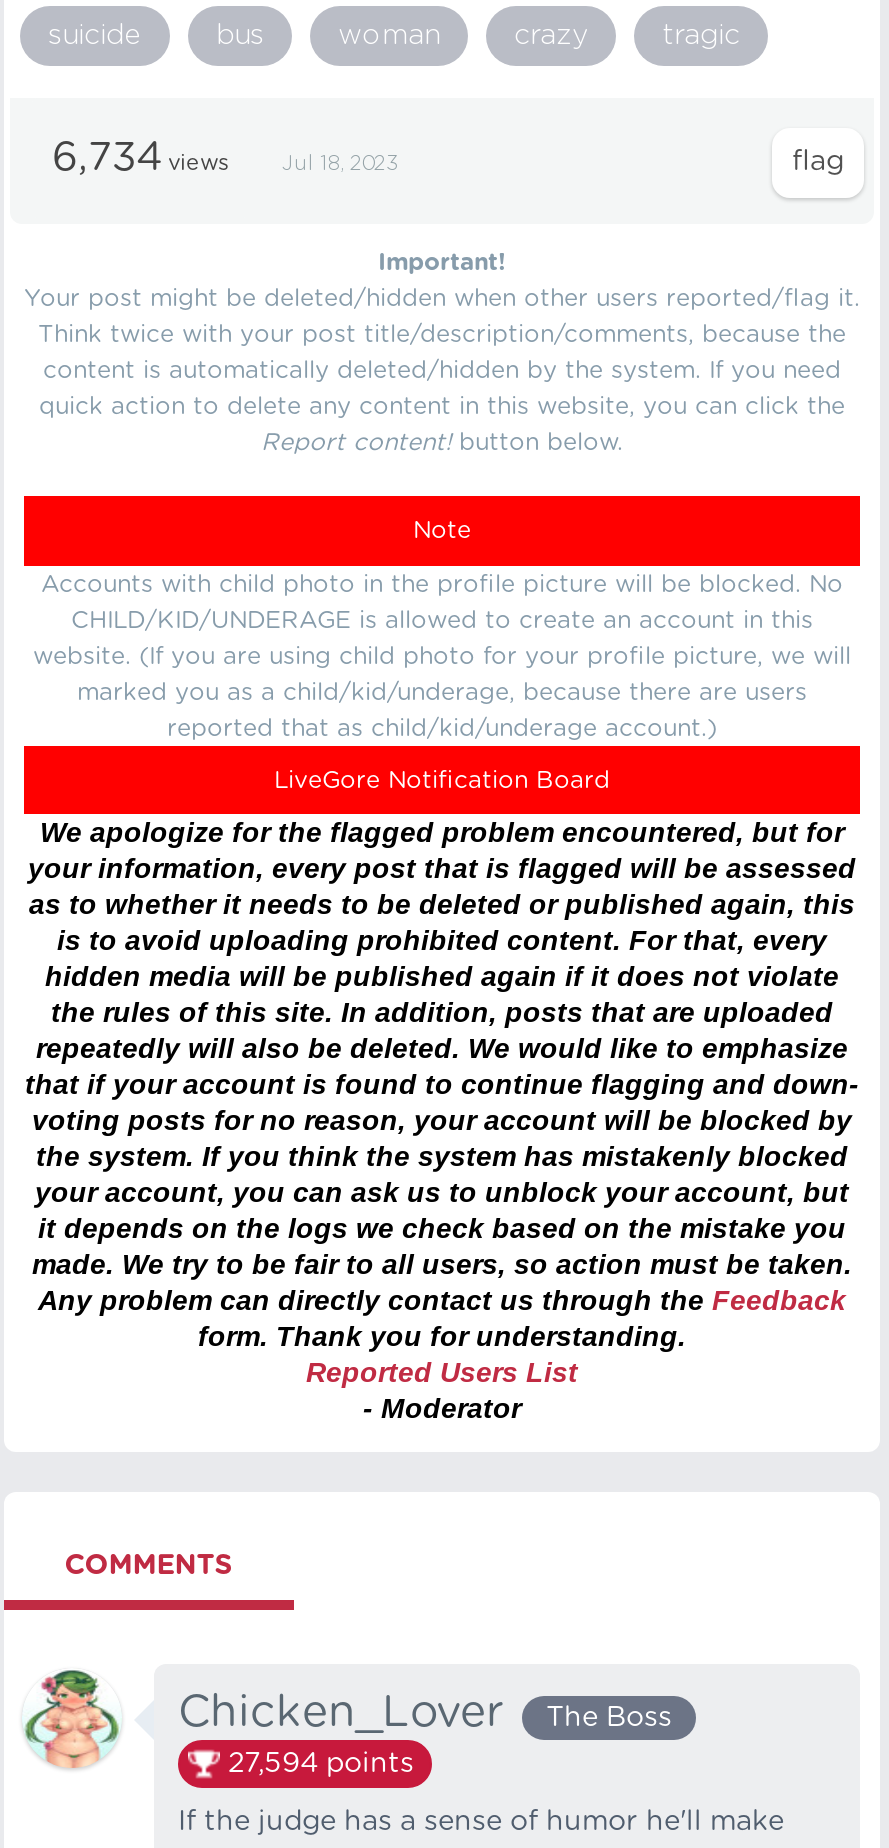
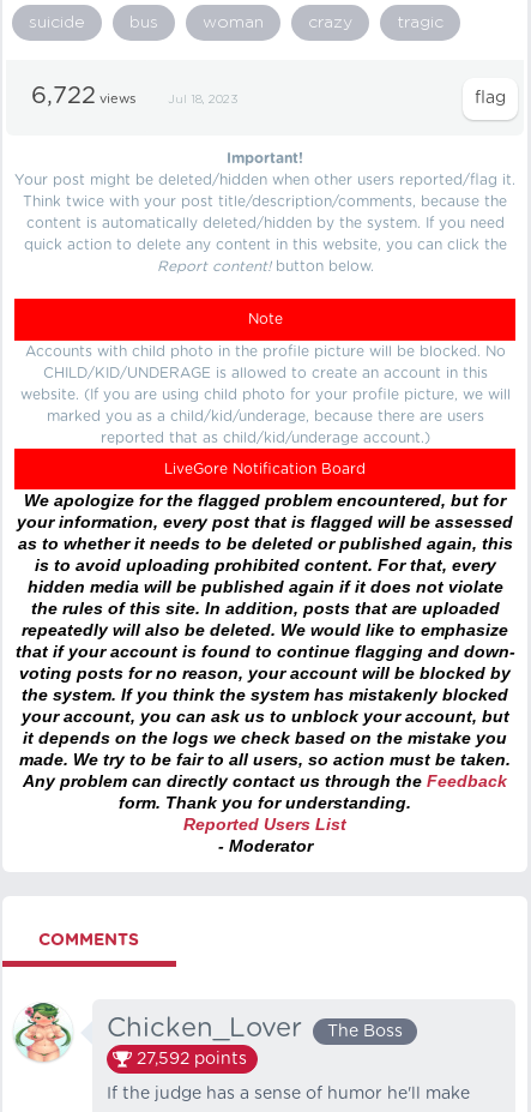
[52,138,228,178] 6,734 views -> [31,84,135,108] 6,722 views
[228,1751,414,1779] 27,594 points -> [137,1051,247,1068] 27,592 points

